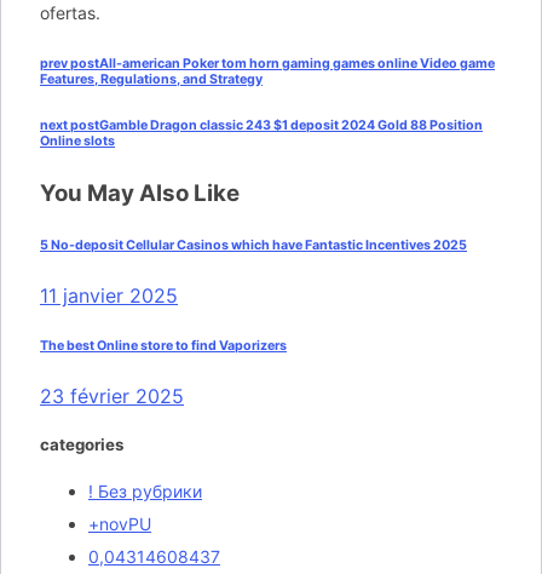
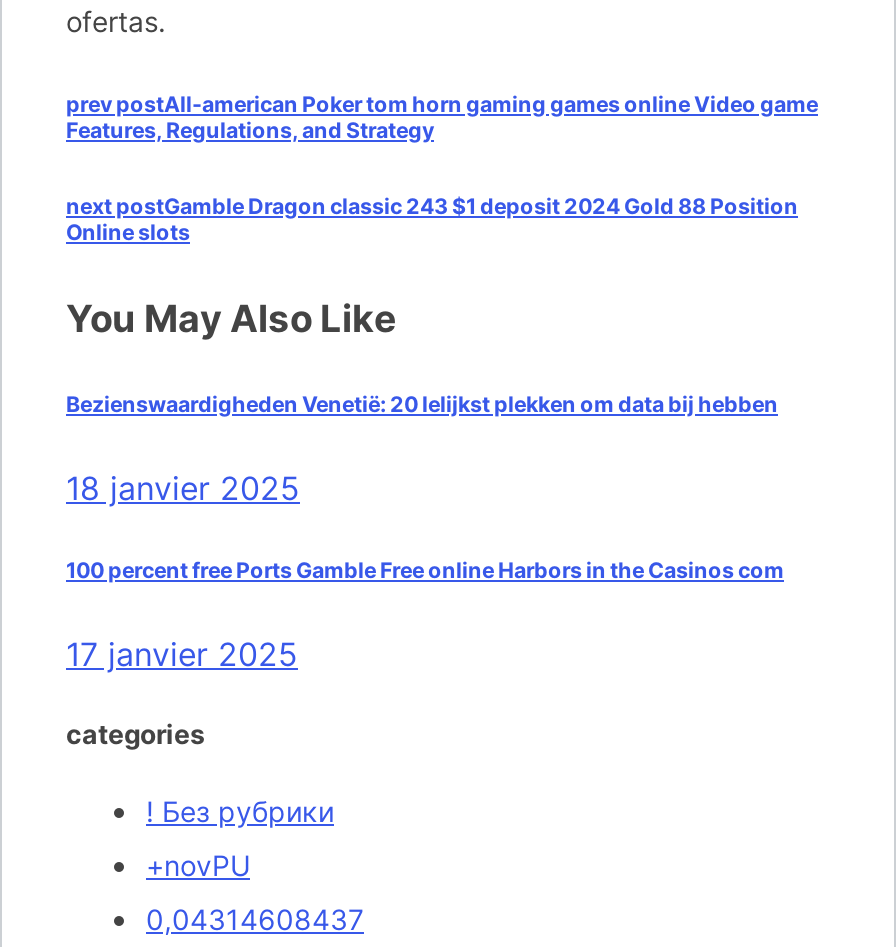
[40,237,467,253] 5 No-deposit Cellular Casinos which have Fantastic Incentives 2025 -> [66,392,778,418] Bezienswaardigheden Venetië: 20 lelijkst plekken om data bij hebben
[40,283,178,307] 11 janvier 2025 -> [66,468,300,508] 18 janvier 2025
[40,338,287,353] The best Online store to find Vaporizers -> [66,558,784,584] 100 percent free Ports Gamble Free online Harbors in the Casinos com
[40,384,184,408] 23 février 2025 -> [66,634,298,674] 17 janvier 2025

